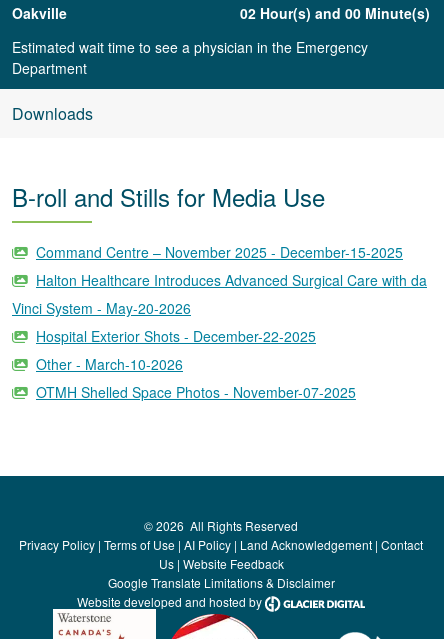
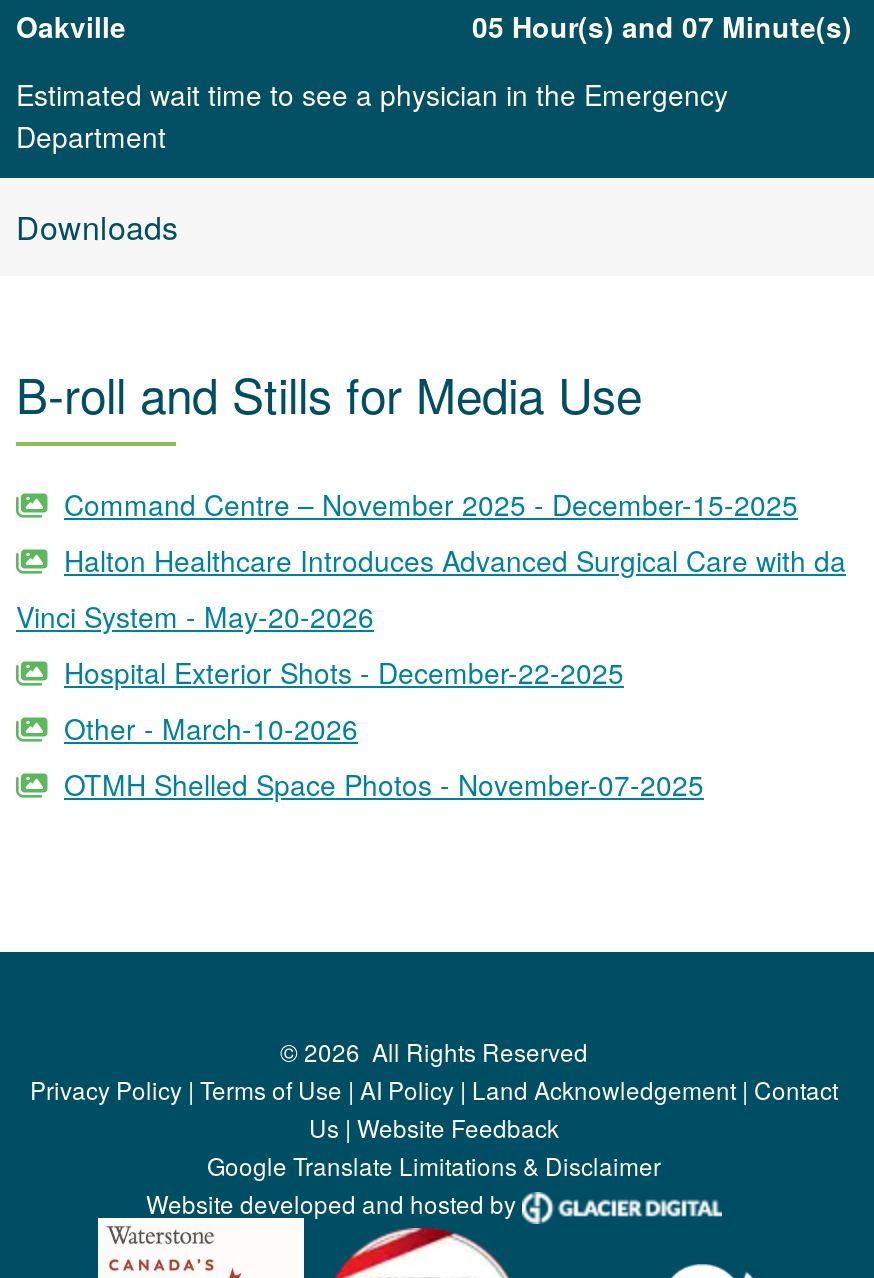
[240,3,430,23] 02 Hour(s) and 00 Minute(s) -> [472,6,852,46] 05 Hour(s) and 07 Minute(s)

